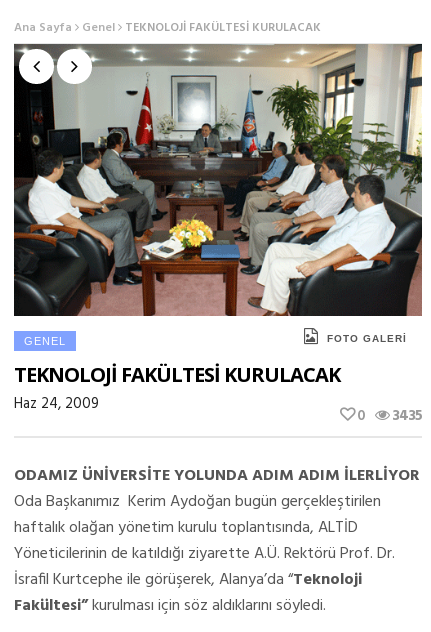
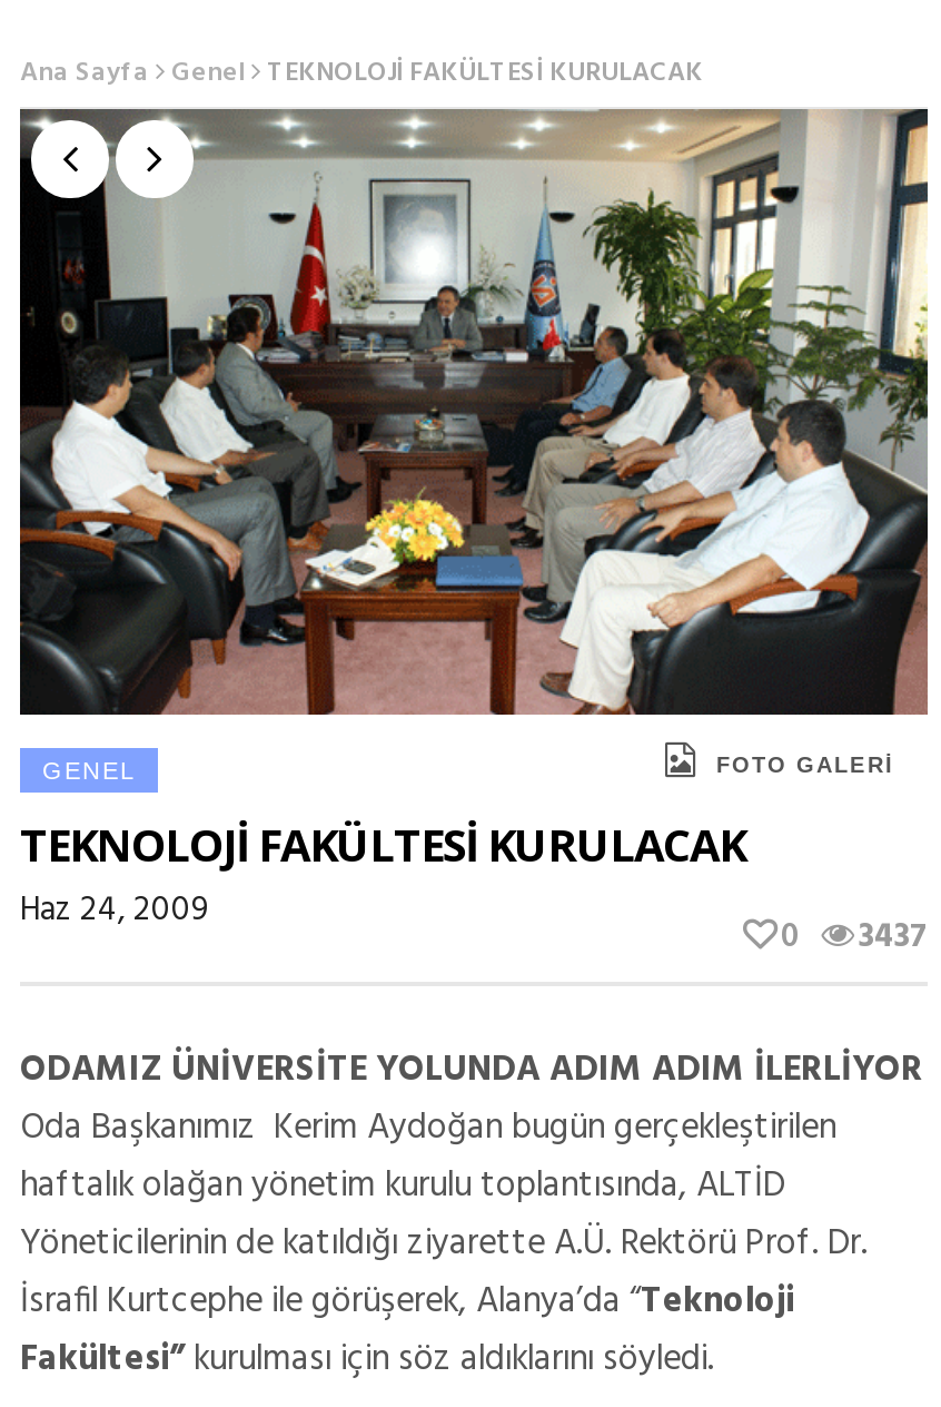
[357,404,422,428] 0 3435 -> [781,910,928,963] 0 3437

